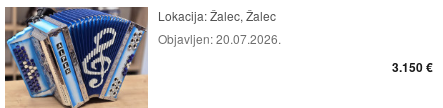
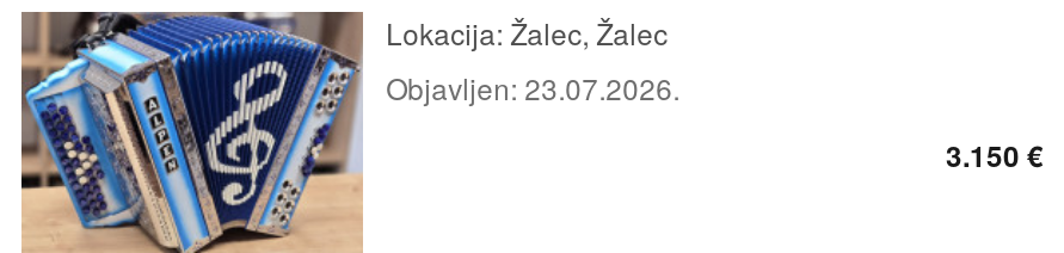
[158,30,281,47] Objavljen: 20.07.2026. -> [386,68,680,108] Objavljen: 23.07.2026.

